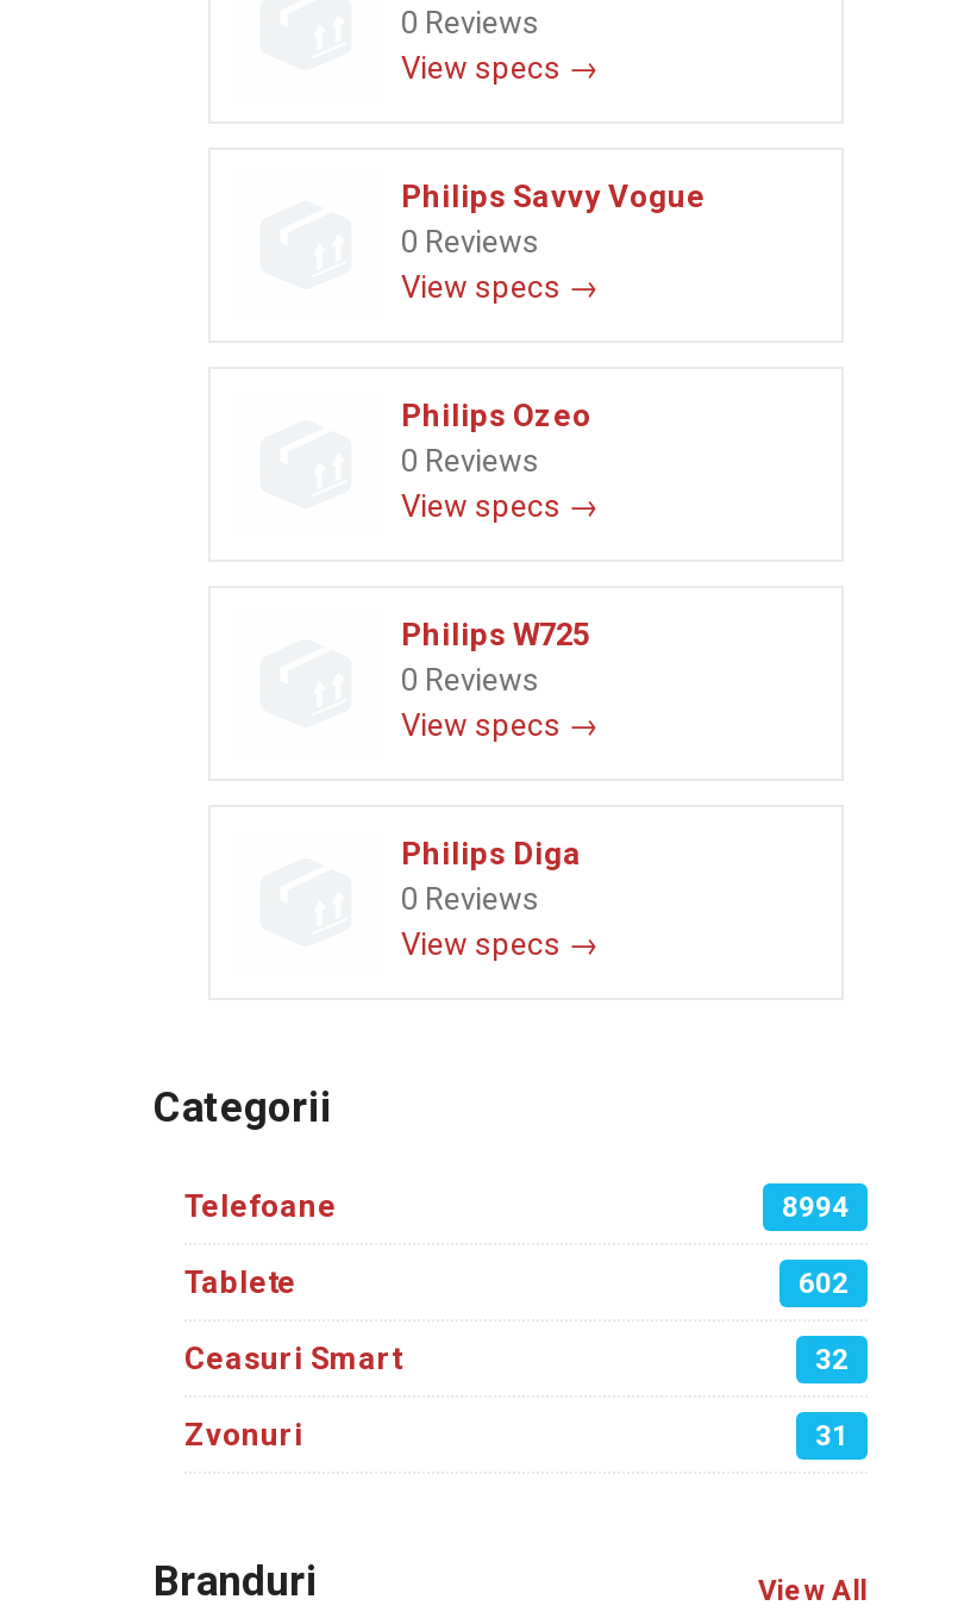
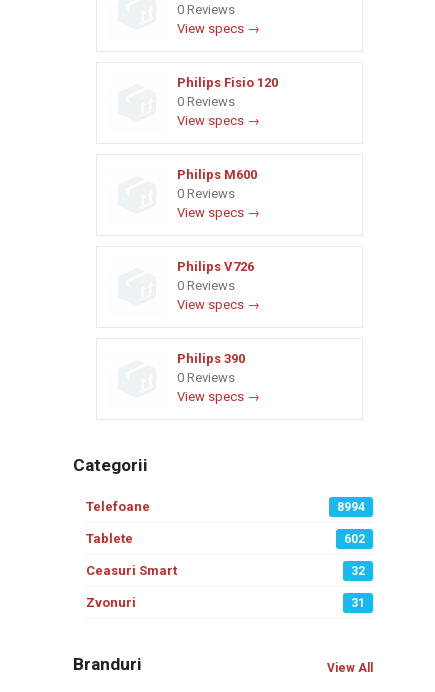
[401,179,706,214] Philips Savvy Vogue -> [177,75,278,90] Philips Fisio 120
[401,398,591,433] Philips Ozeo -> [177,167,257,182] Philips M600
[401,617,589,652] Philips W725 -> [177,259,254,274] Philips V726
[401,836,582,872] Philips Diga -> [177,351,245,366] Philips 390

